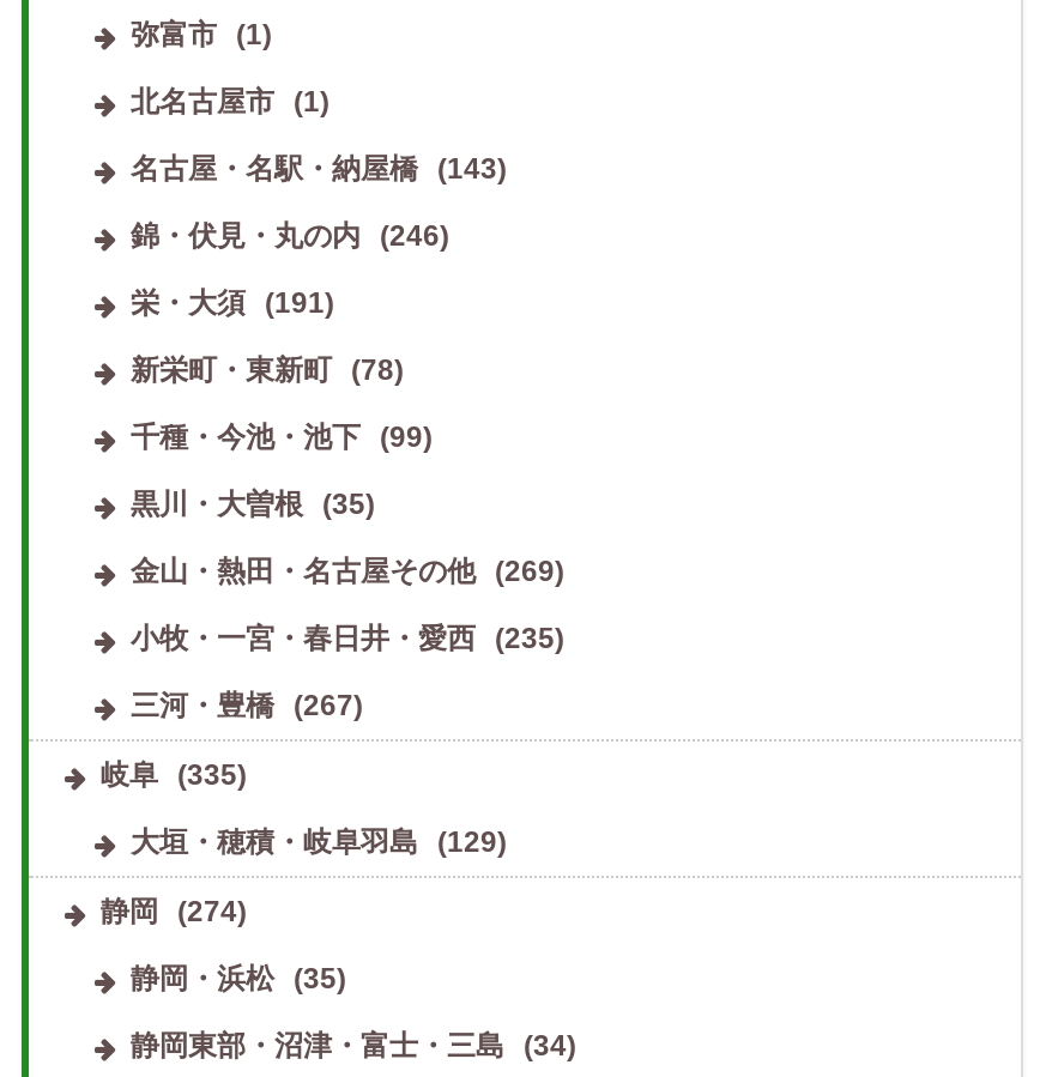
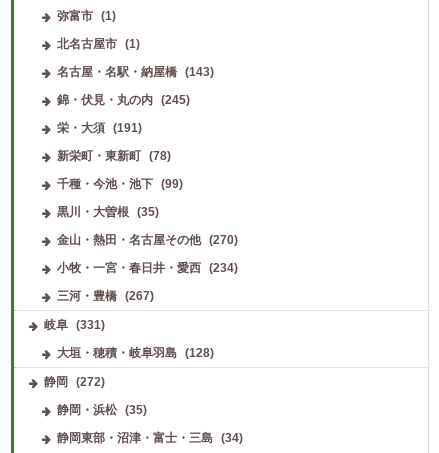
[131,219,449,252] 錦・伏見・丸の内 (246) -> [56,93,189,107] 錦・伏見・丸の内 (245)
[131,554,564,588] 金山・熱田・名古屋その他 (269) -> [56,233,237,247] 金山・熱田・名古屋その他 (270)
[131,621,564,655] 小牧・一宮・春日井・愛西 (235) -> [56,261,237,275] 小牧・一宮・春日井・愛西 (234)
[101,758,247,791] 岐阜 (335) -> [44,318,105,332] 岐阜 (331)
[131,825,507,858] 大垣・穂積・岐阜羽島 (129) -> [56,346,213,360] 大垣・穂積・岐阜羽島 (128)
[101,894,247,928] 静岡 (274) -> [44,375,105,389] 静岡 (272)

